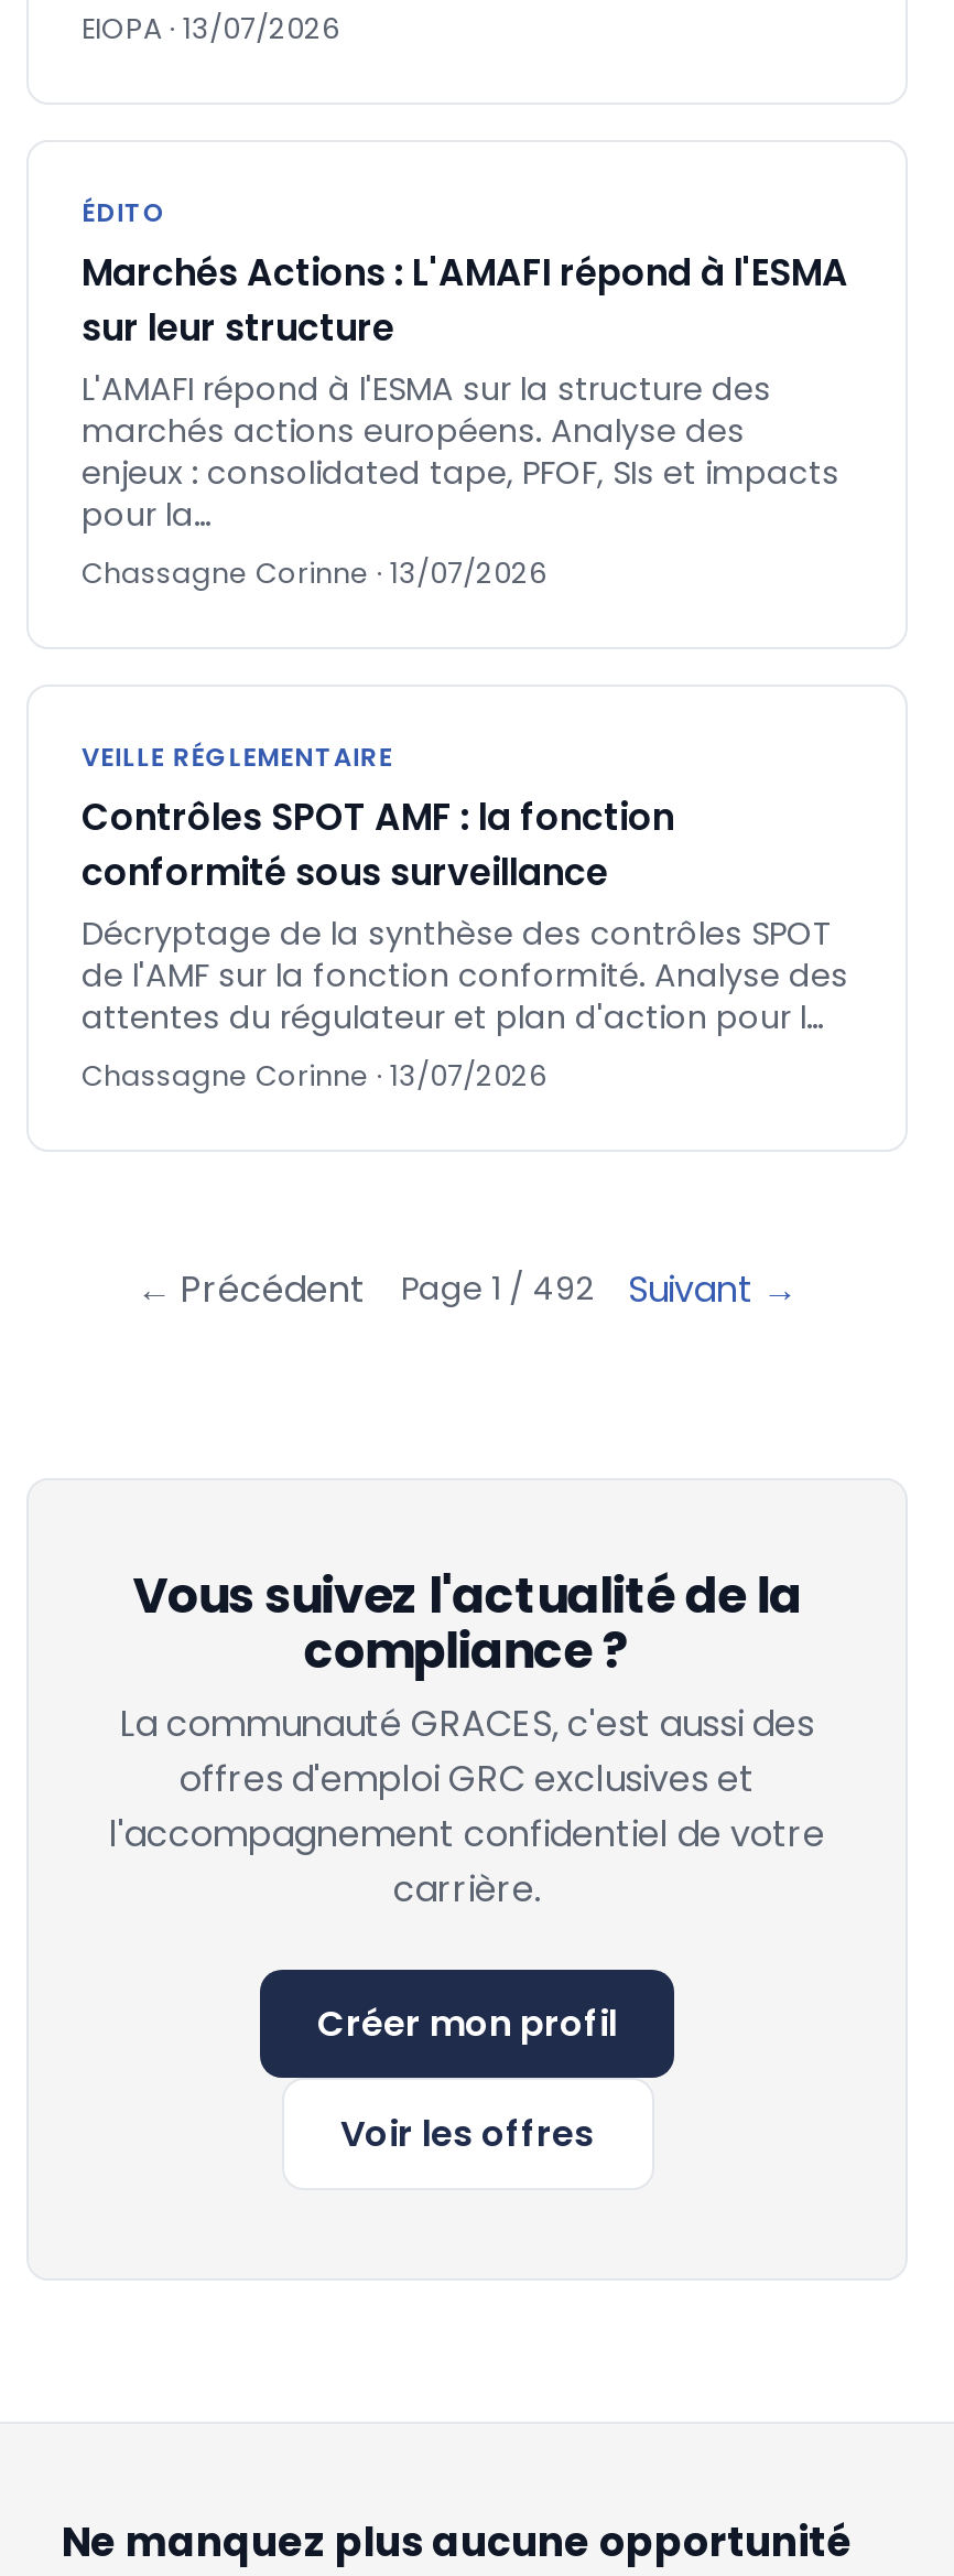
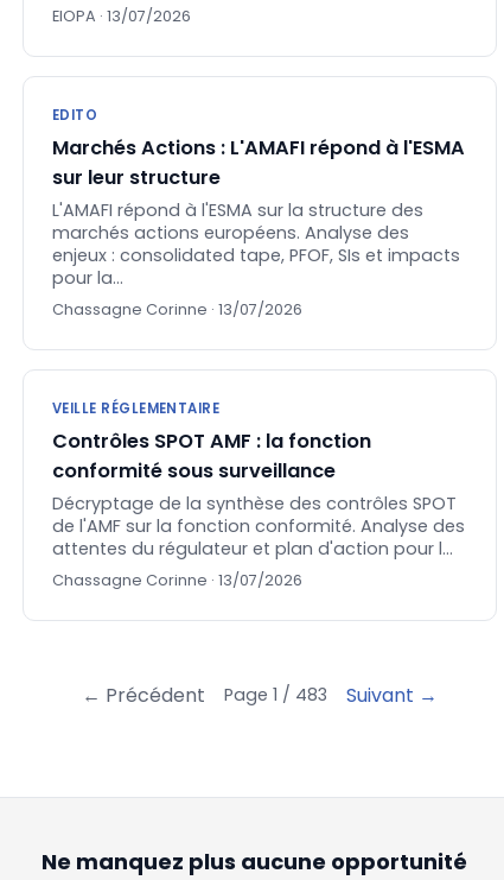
[82,195,166,230] ÉDITO -> [52,106,98,125] EDITO
[401,1265,593,1309] Page 1 / 492 -> [224,682,327,706] Page 1 / 483
[109,1562,825,2159] Vous suivez l'actualité de la | compliance ? | La communauté GRACES, c'est aussi des | offres d'emploi GRC exclusives et | l'accompagnement confidentiel de votre | carrière. | Créer mon profil | Voir les offres -> none

